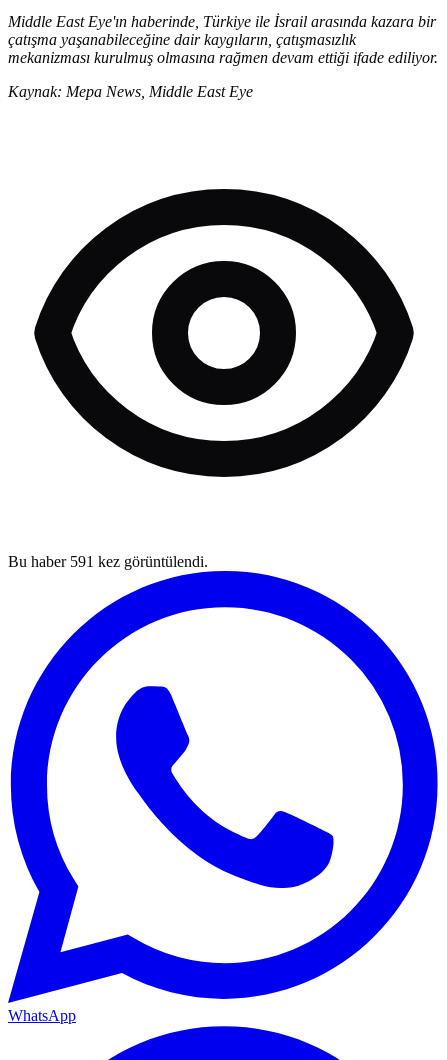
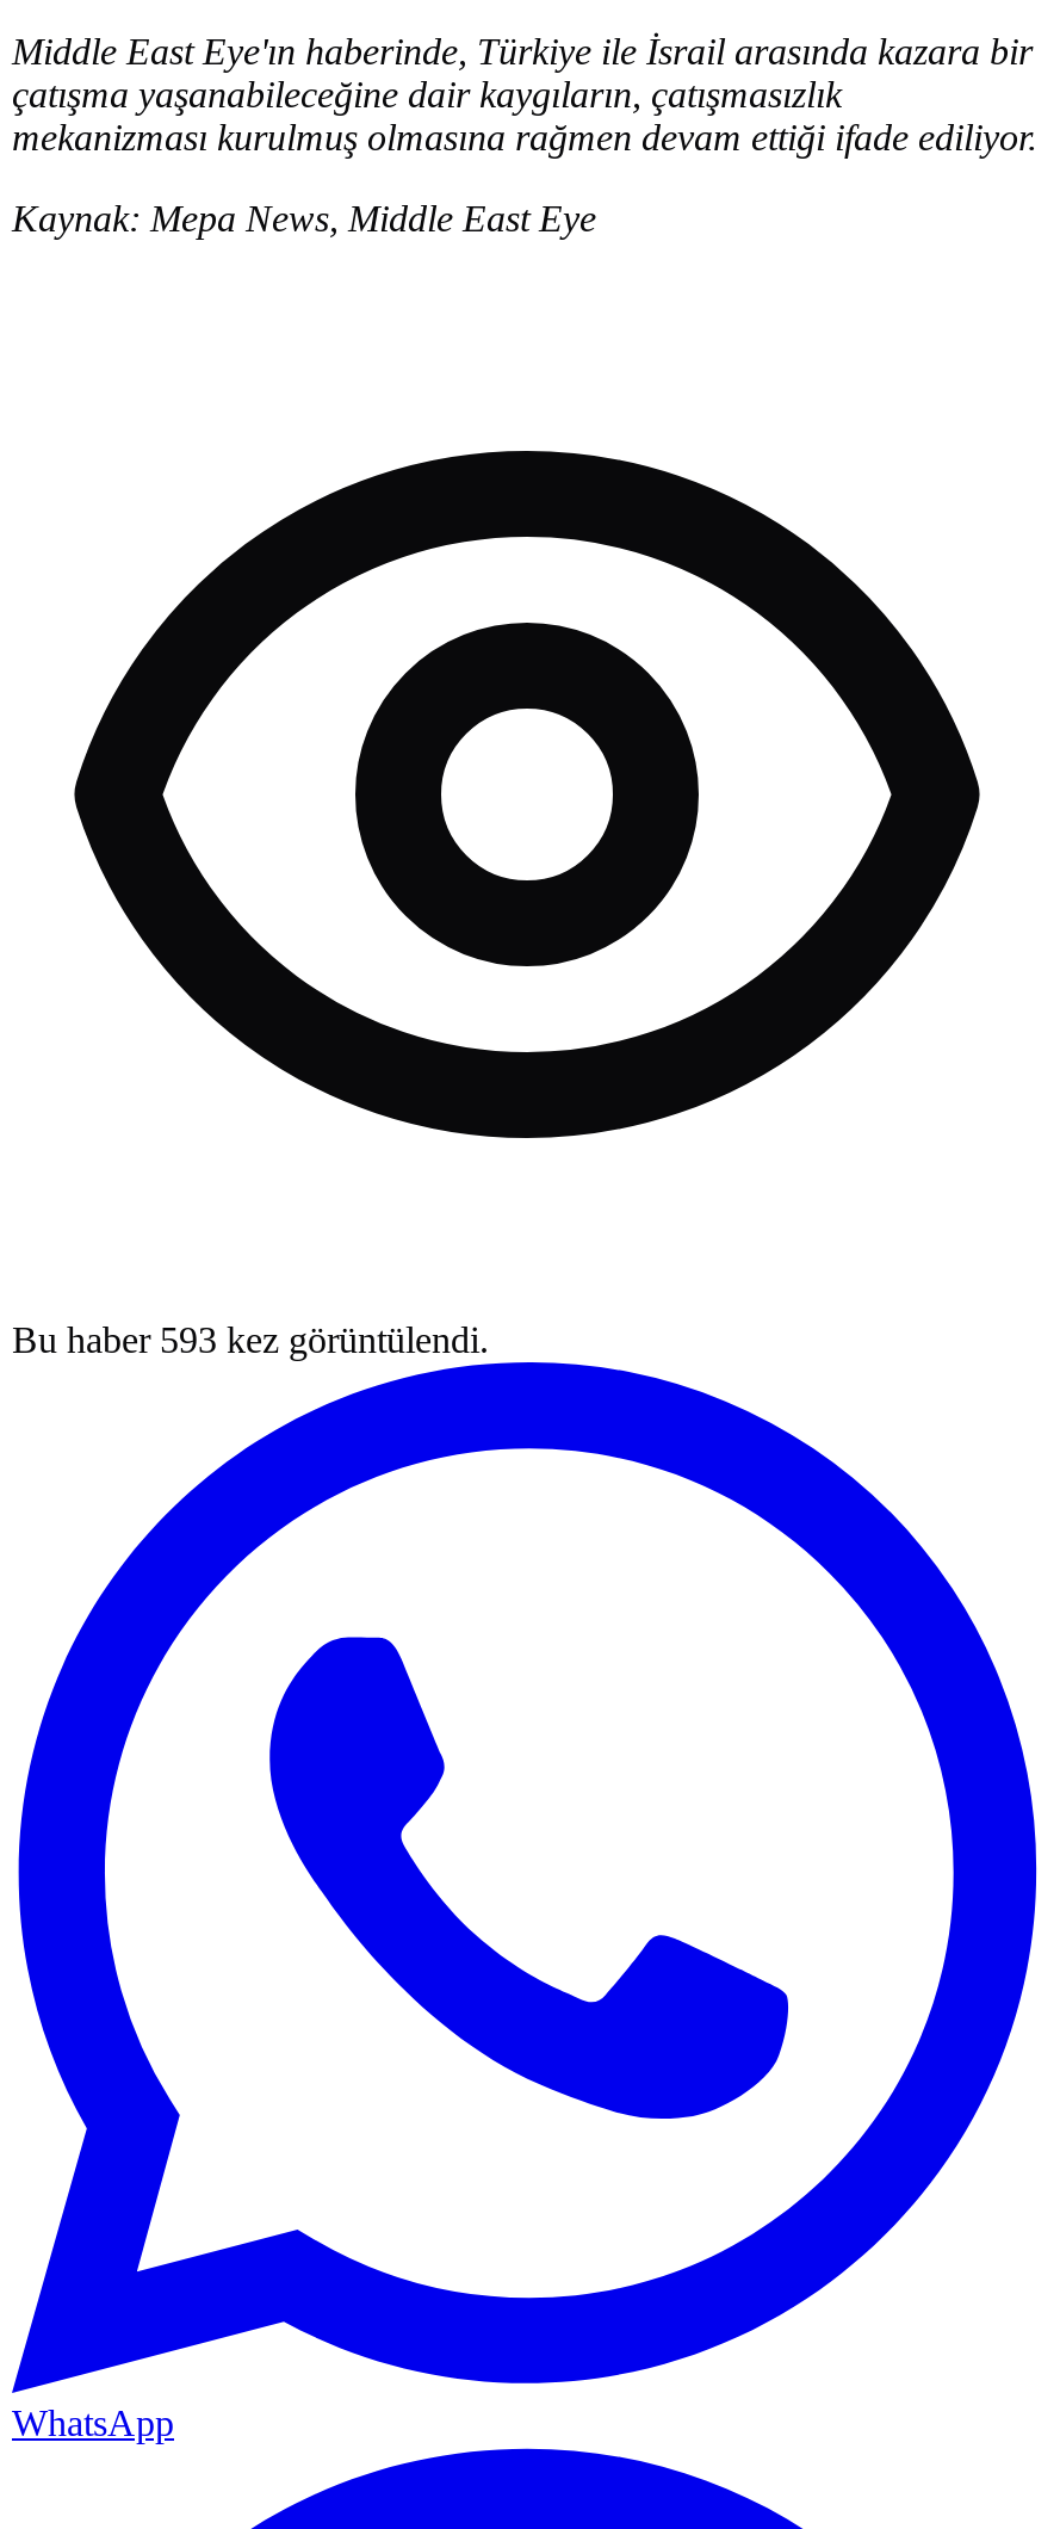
[8,553,208,570] Bu haber 591 kez görüntülendi. -> [12,1320,489,1360] Bu haber 593 kez görüntülendi.

